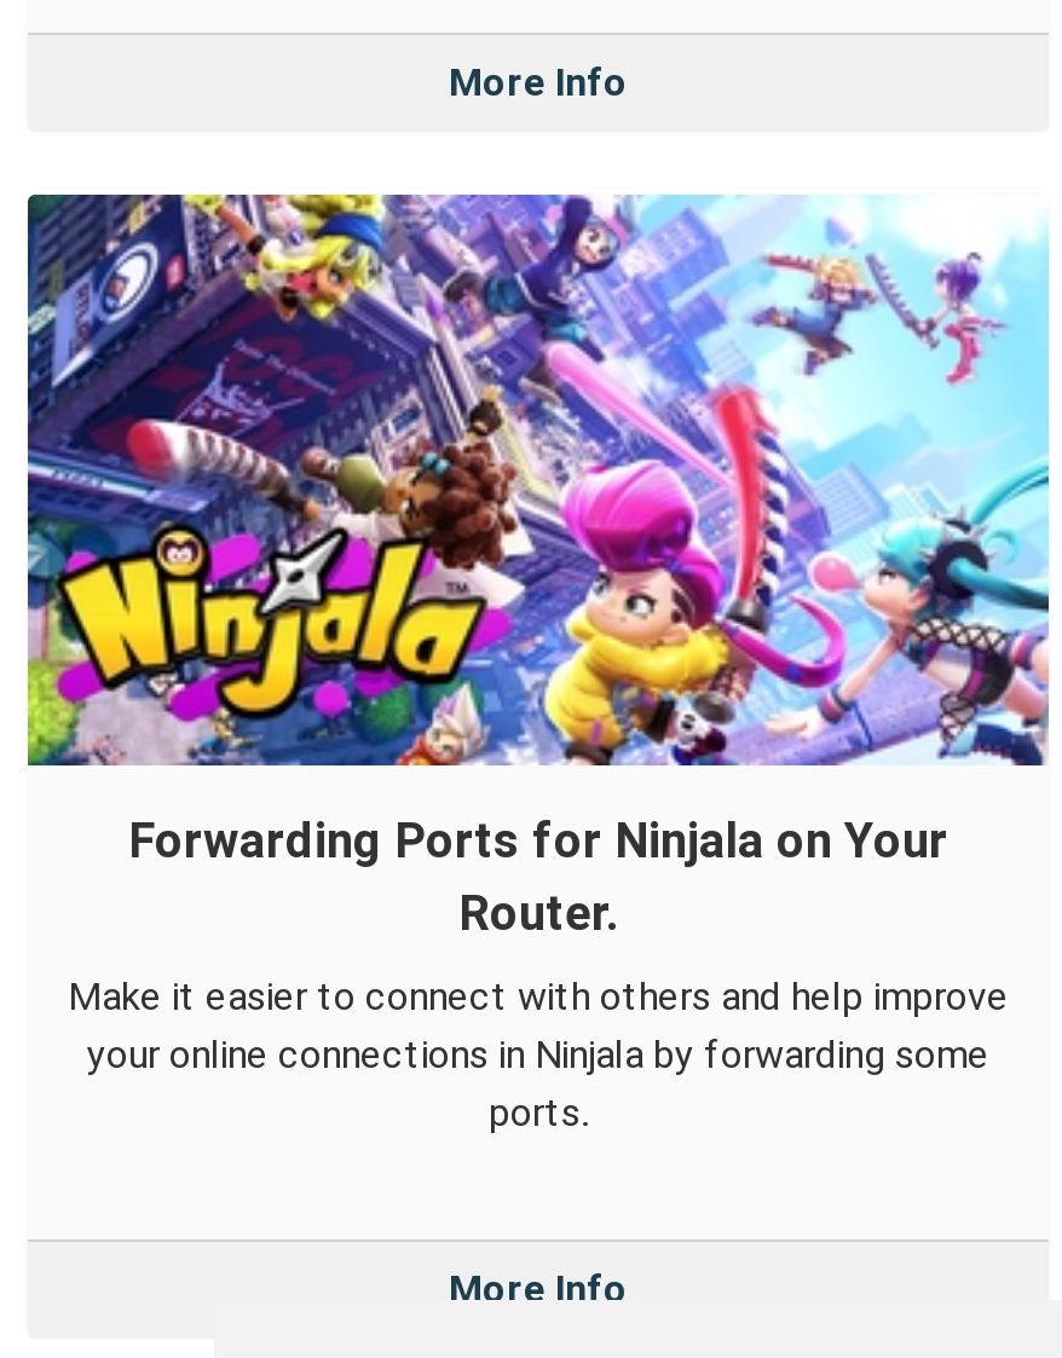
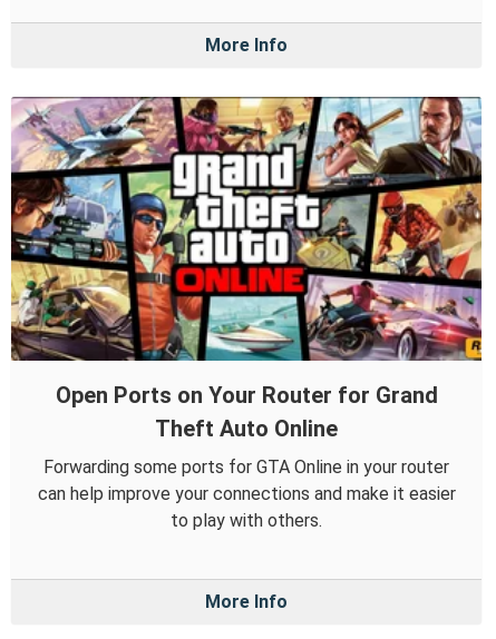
[25,193,1051,943] [image] | Forwarding Ports for Ninjala on Your | Router. -> [10,96,483,442] [image] | Open Ports on Your Router for Grand | Theft Auto Online
[68,974,1009,1136] Make it easier to connect with others and help improve | your online connections in Ninjala by forwarding some | ports. -> [37,456,455,531] Forwarding some ports for GTA Online in your router | can help improve your connections and make it easier | to play with others.

